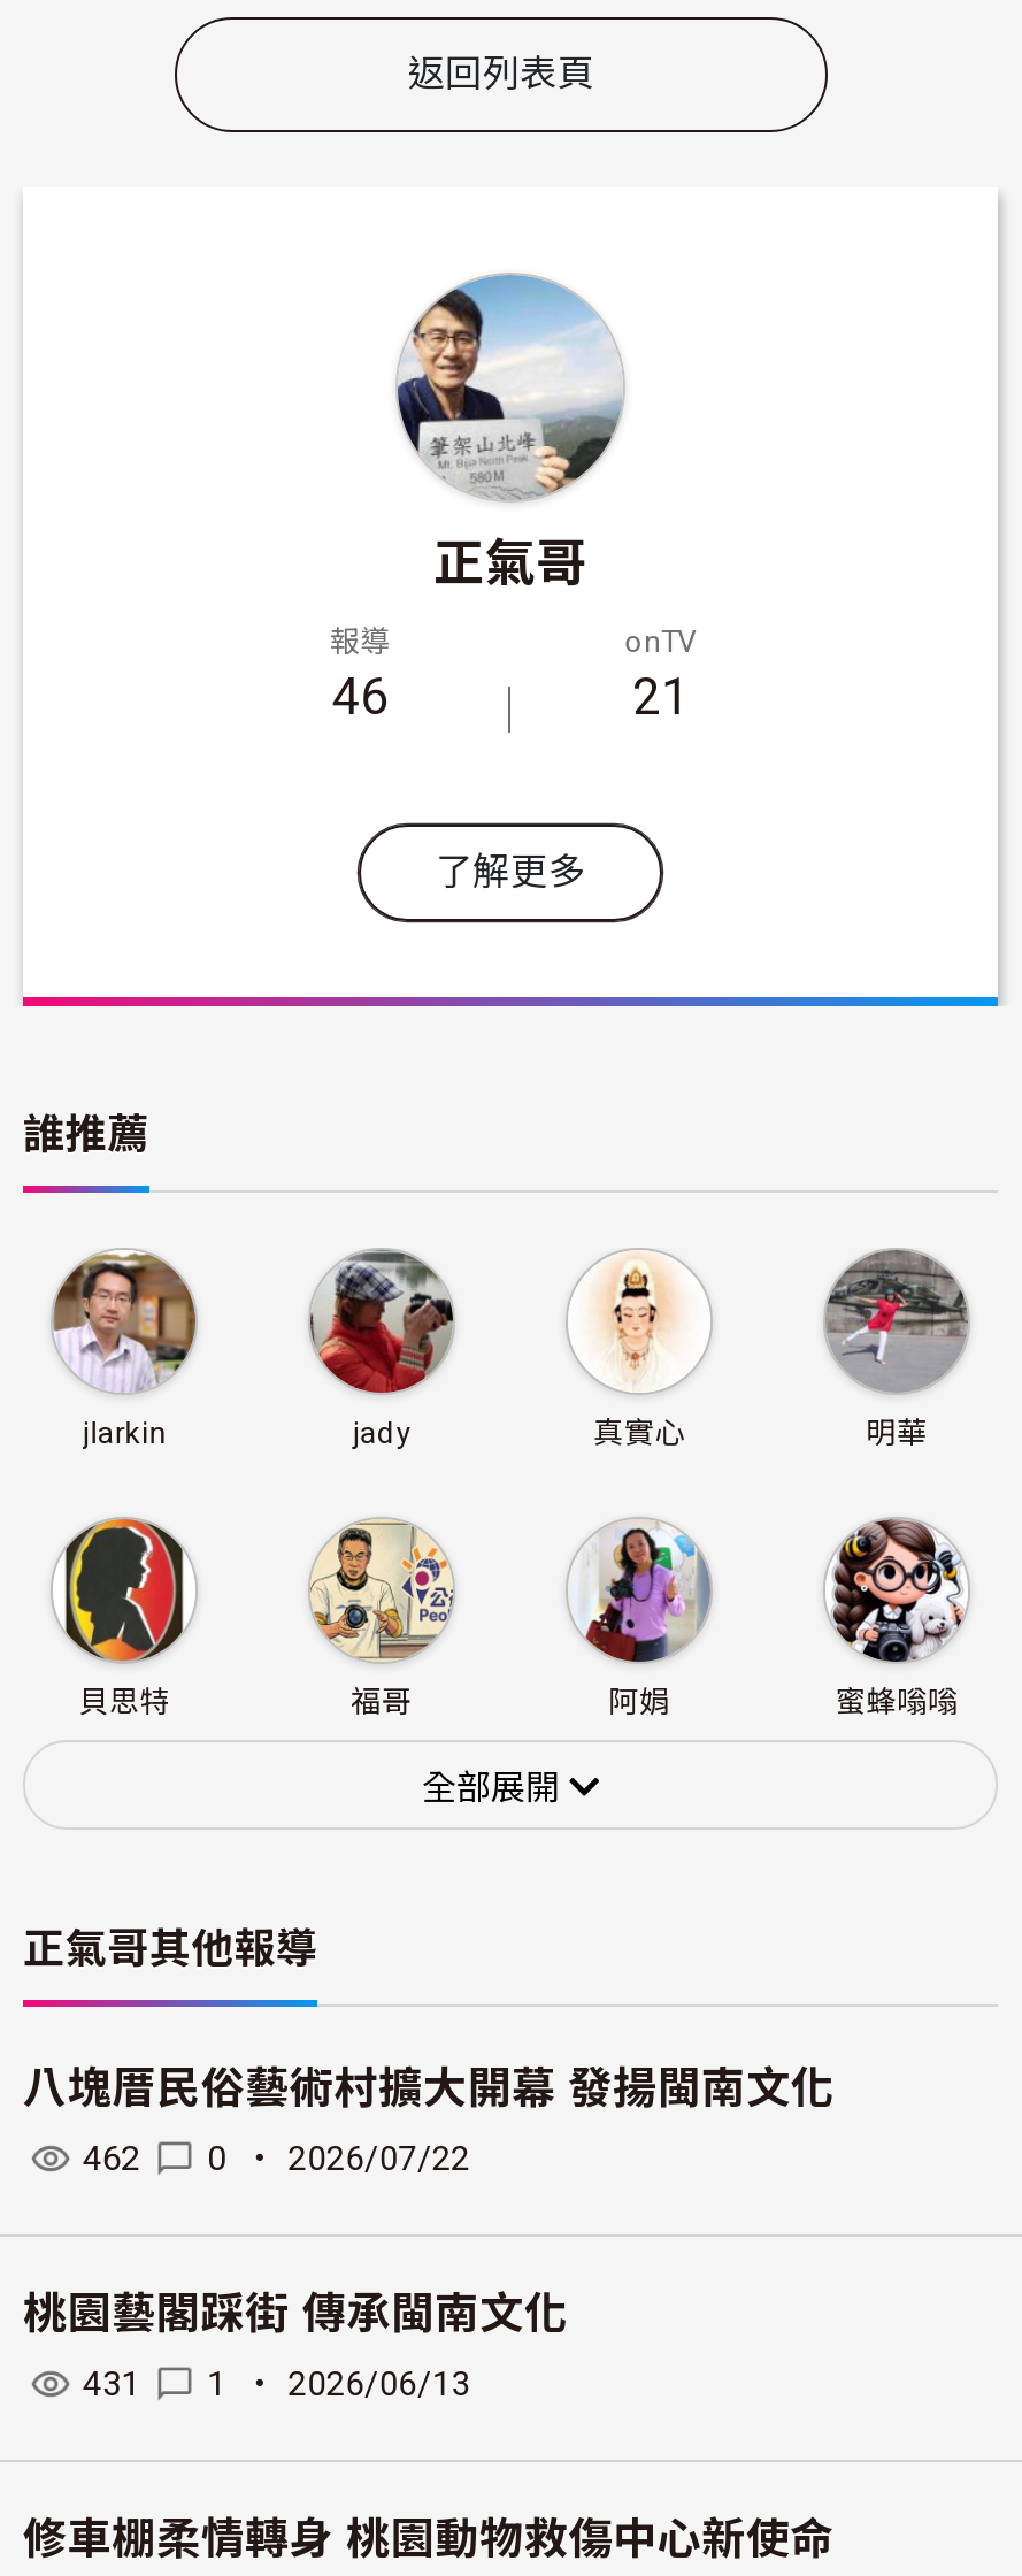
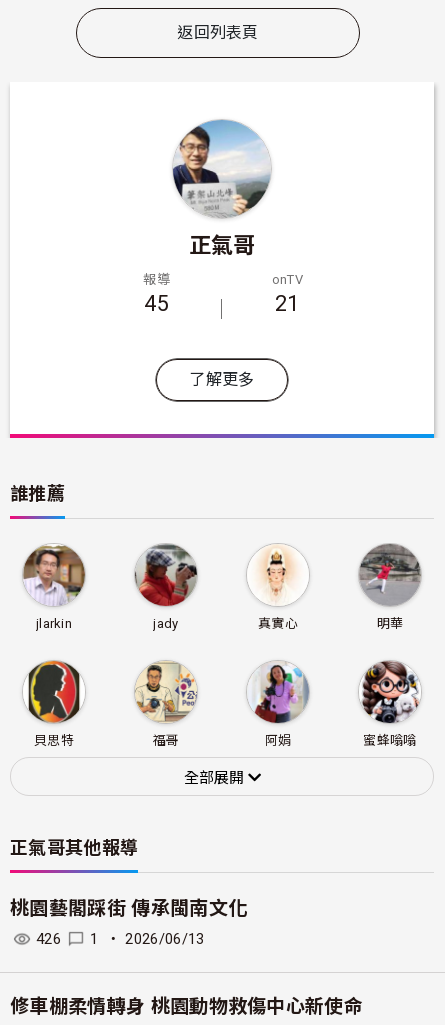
[332,668,389,726] 46 -> [144,291,169,316] 45
[23,2062,835,2179] 八塊厝民俗藝術村擴大開幕 發揚閩南文化 | 462 | 0 ・2026/07/22 -> none
[83,2363,470,2404] 431 1 ・2026/06/13 -> [36,930,204,948] 426 1 ・2026/06/13

